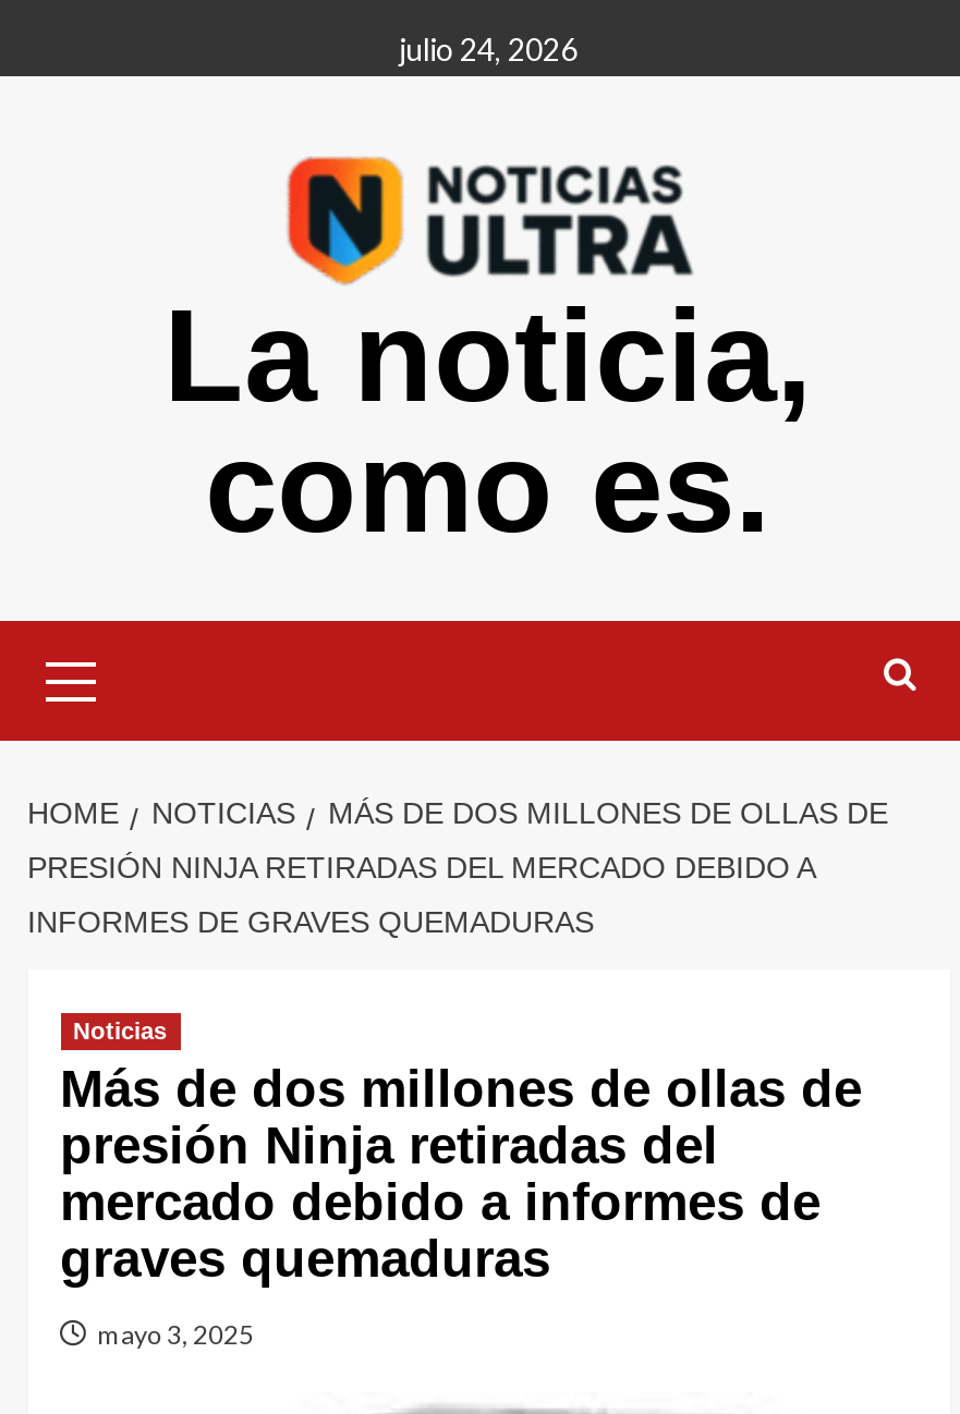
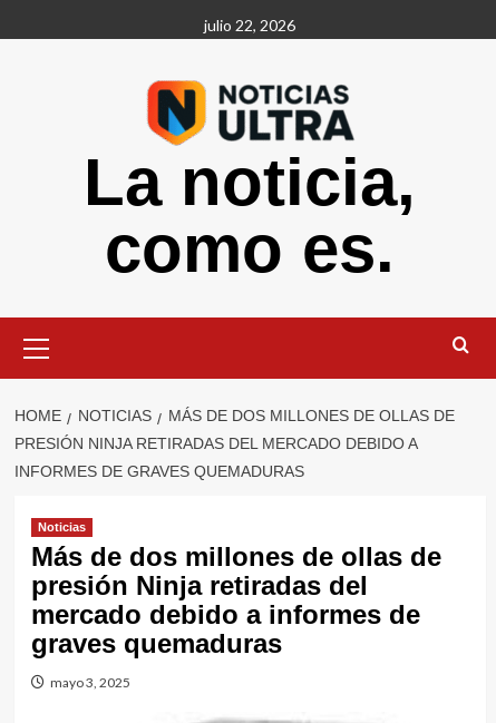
[399,31,578,68] julio 24, 2026 -> [204,16,295,35] julio 22, 2026

